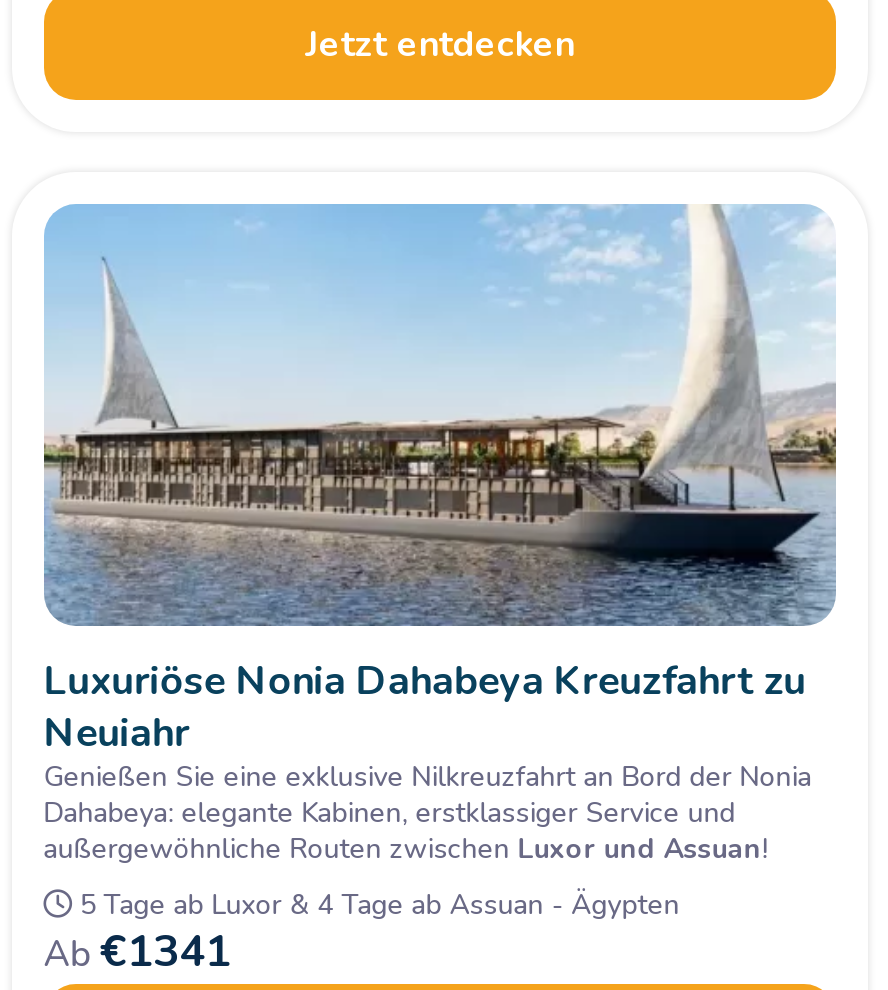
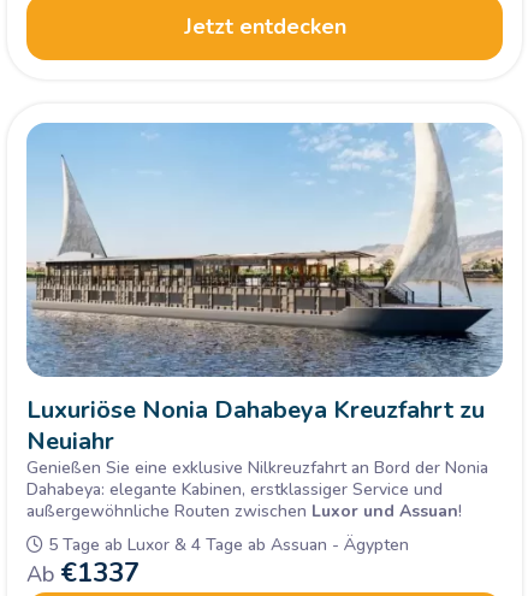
[44,921,232,981] Ab €1341 -> [26,554,139,591] Ab €1337

